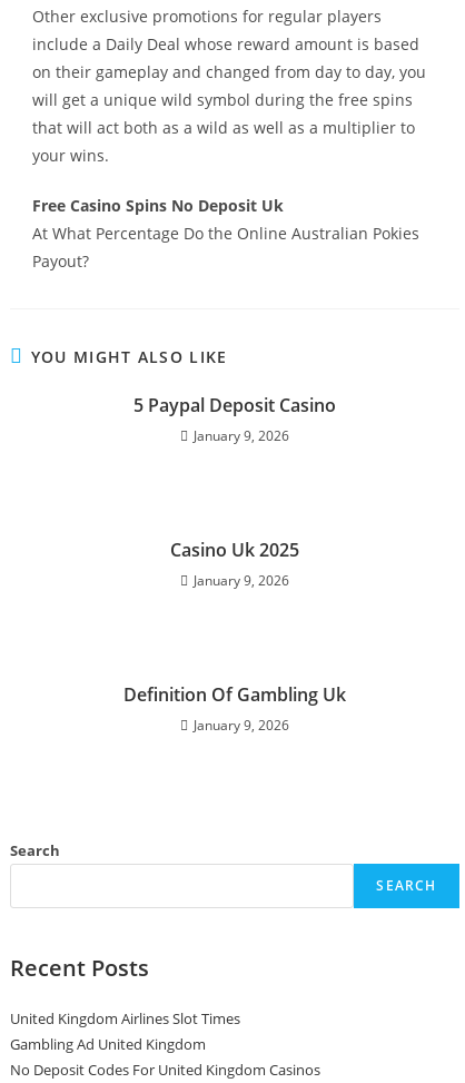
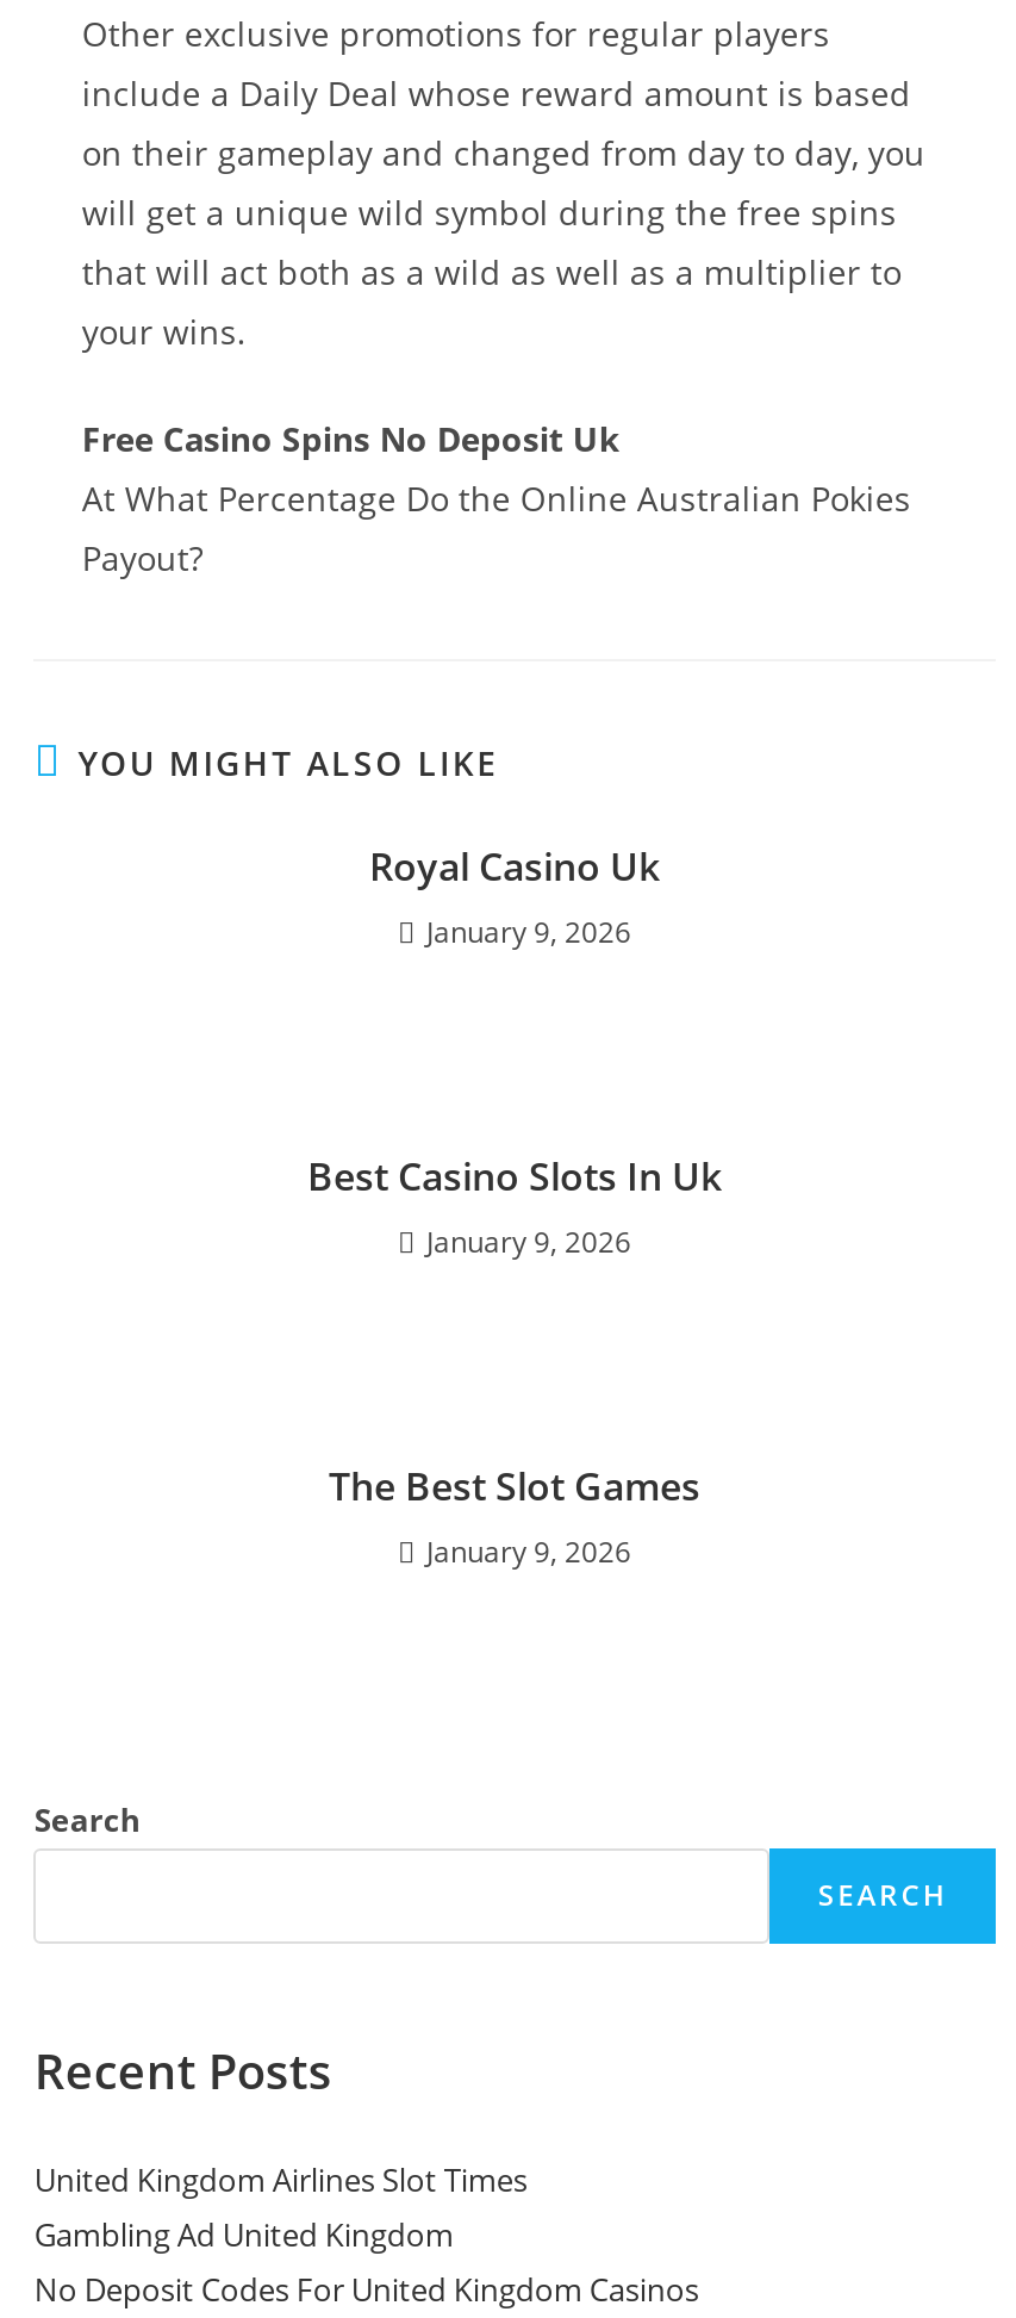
[133,392,336,417] 5 Paypal Deposit Casino -> [369,839,660,892] Royal Casino Uk
[170,537,299,562] Casino Uk 2025 -> [307,1149,722,1202] Best Casino Slots In Uk
[123,682,346,706] Definition Of Gambling Uk -> [329,1459,700,1511] The Best Slot Games

